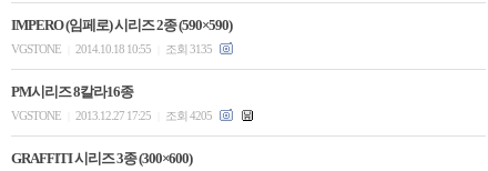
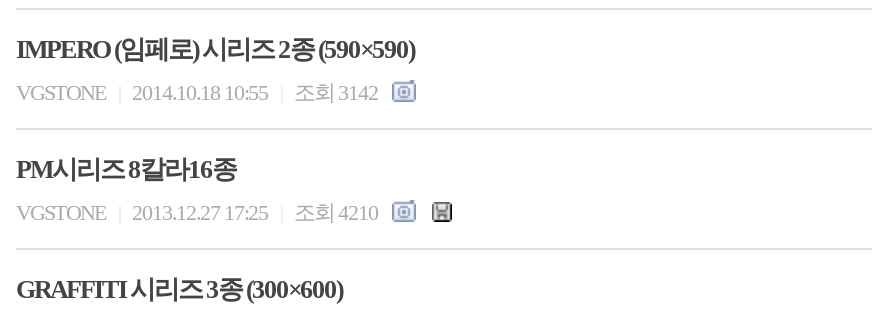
[11,42,214,56] VGSTONE 2014.10.18 10:55 조회 3135 -> [16,80,382,104] VGSTONE 2014.10.18 10:55 조회 3142
[11,109,214,122] VGSTONE 2013.12.27 17:25 조회 4205 -> [16,200,382,224] VGSTONE 2013.12.27 17:25 조회 4210

